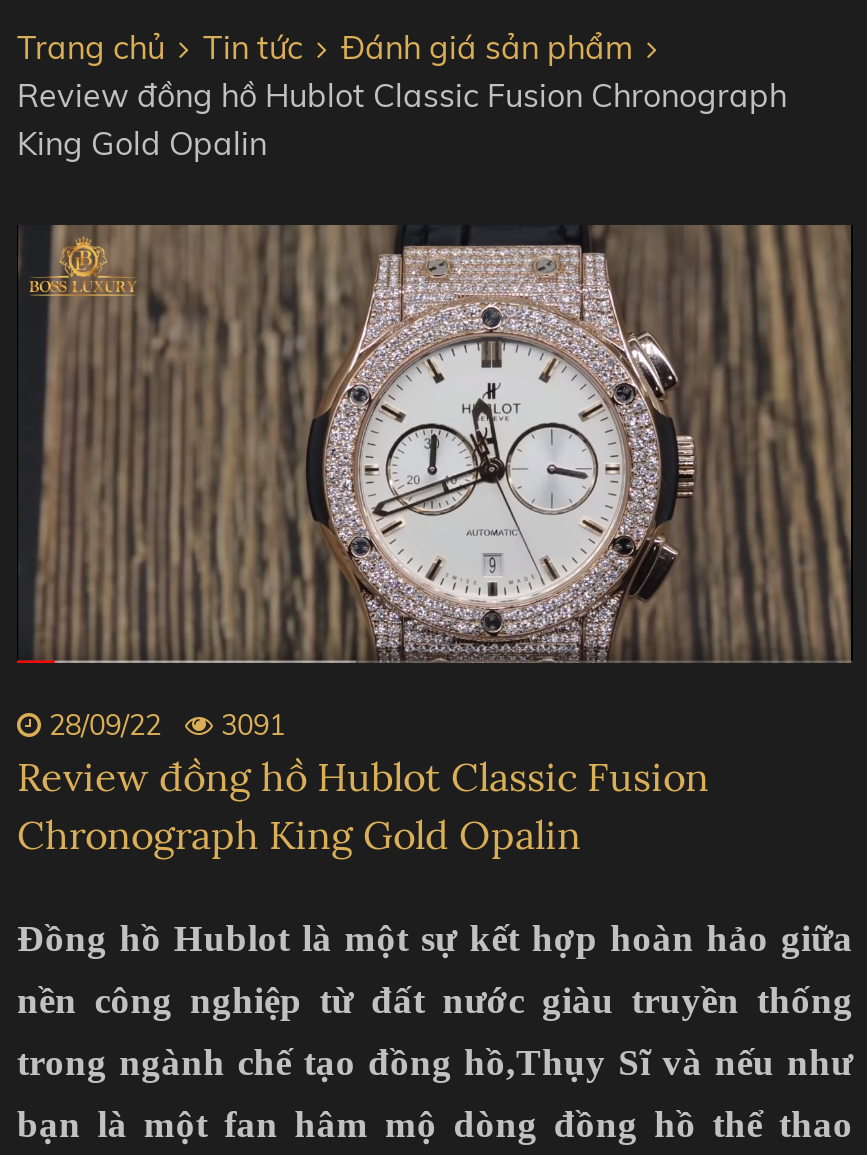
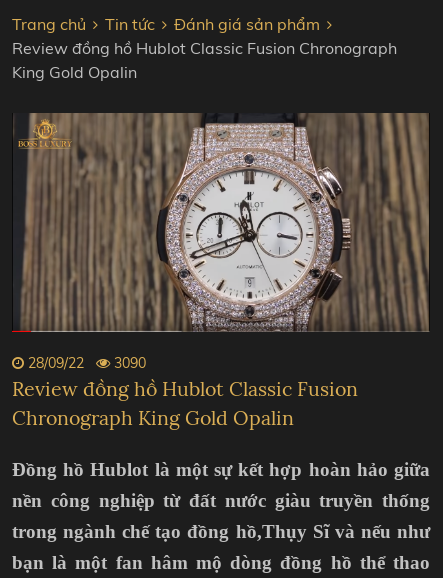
[41,706,285,742] 28/09/22 3091 -> [24,353,146,371] 28/09/22 3090

